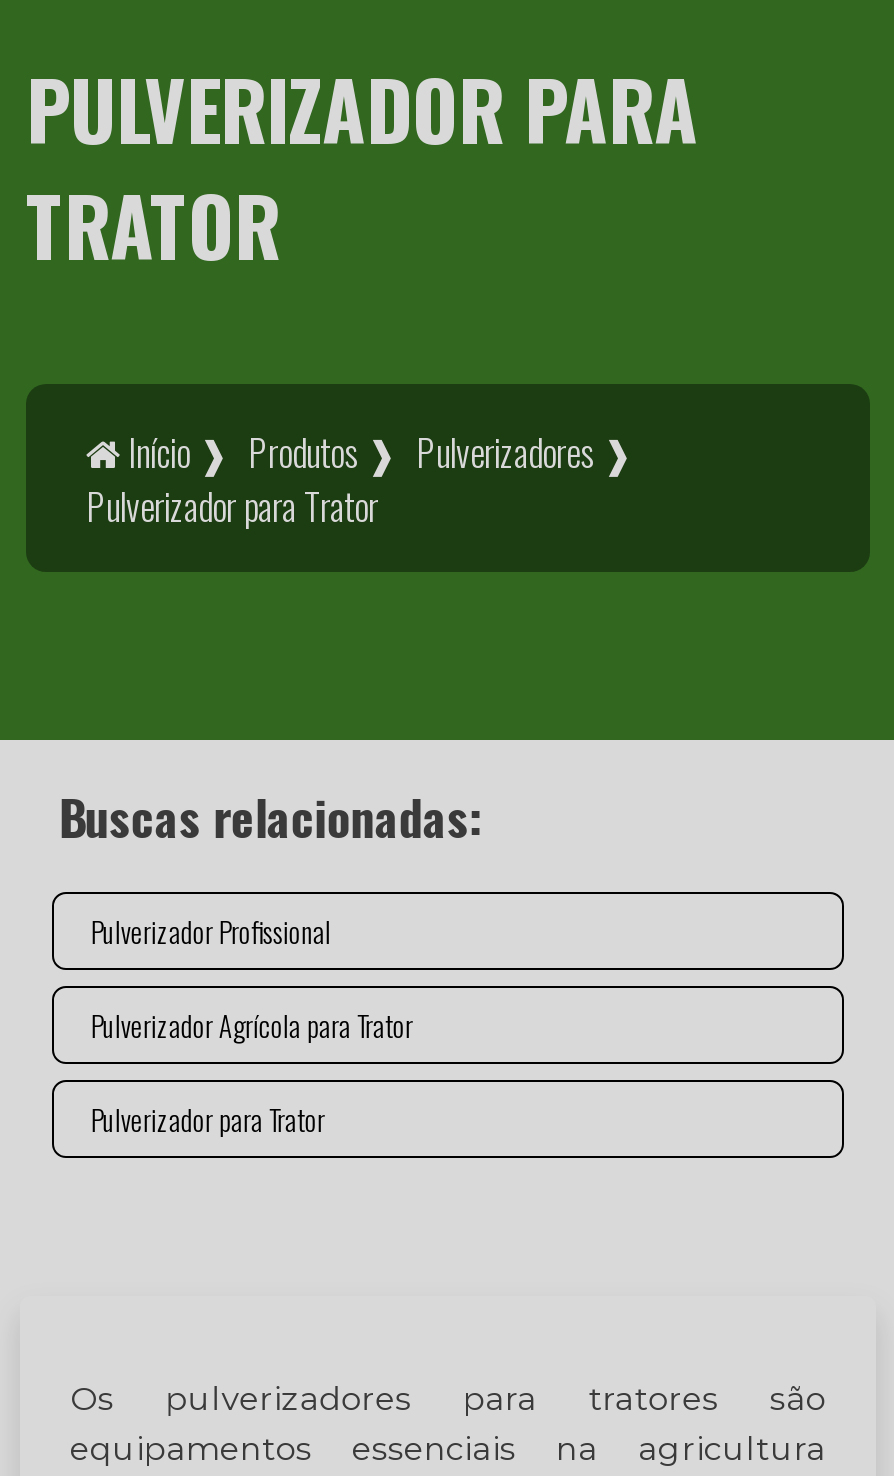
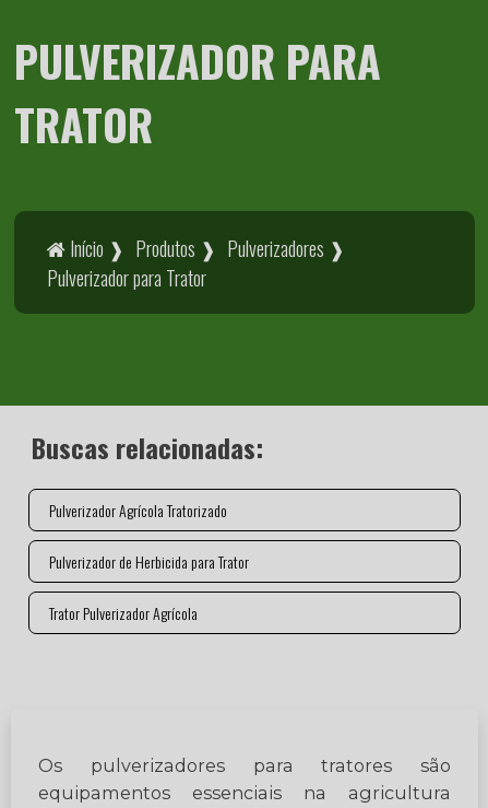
[91,910,331,952] Pulverizador Profissional -> [50,499,228,522] Pulverizador Agrícola Tratorizado
[91,1004,413,1046] Pulverizador Agrícola para Trator -> [50,550,249,573] Pulverizador de Herbicida para Trator
[91,1098,325,1140] Pulverizador para Trator -> [50,601,198,624] Trator Pulverizador Agrícola

